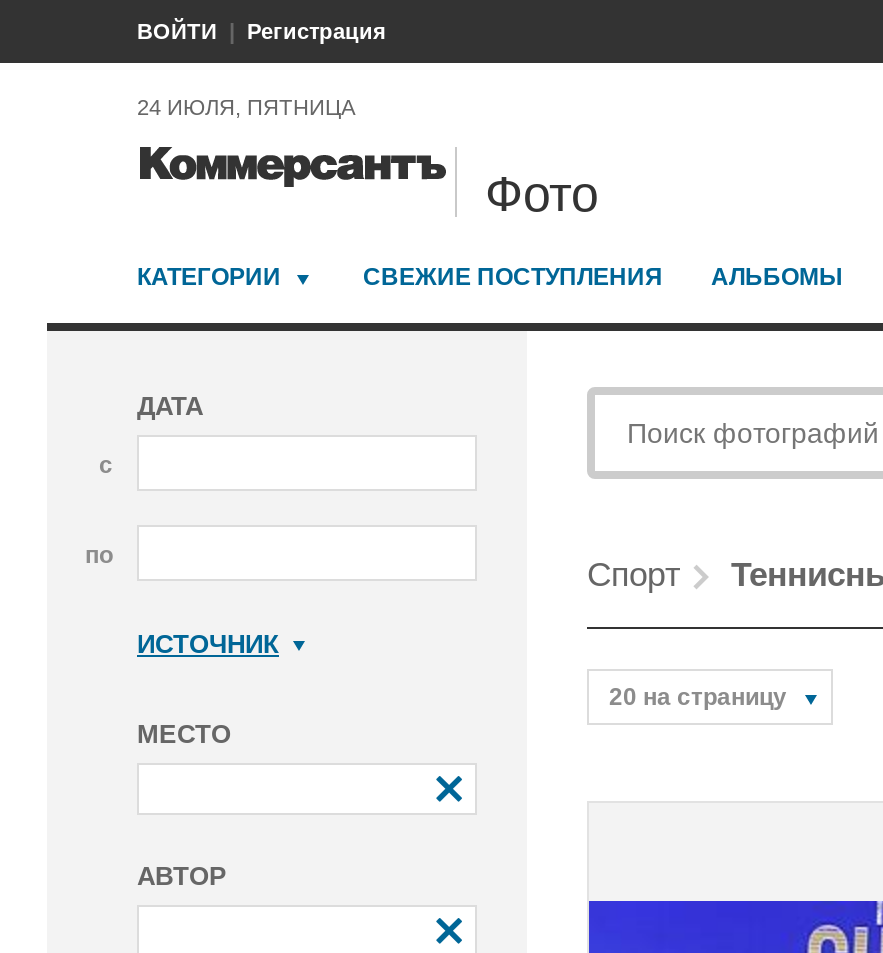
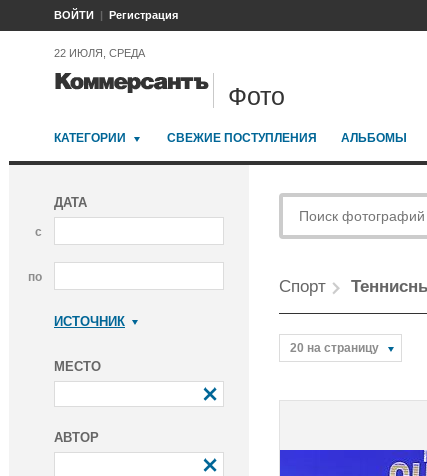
[137,95,355,119] 24 ИЮЛЯ, ПЯТНИЦА -> [54,47,145,59] 22 ИЮЛЯ, СРЕДА

